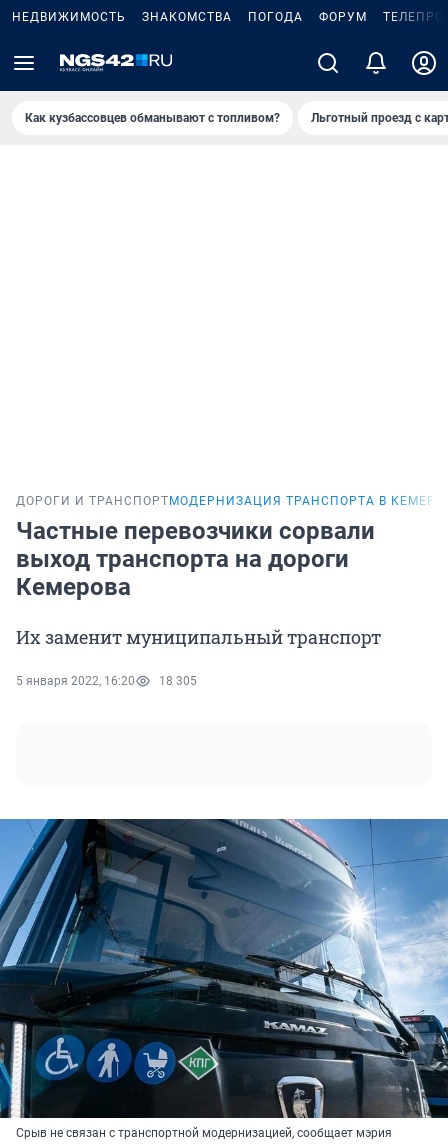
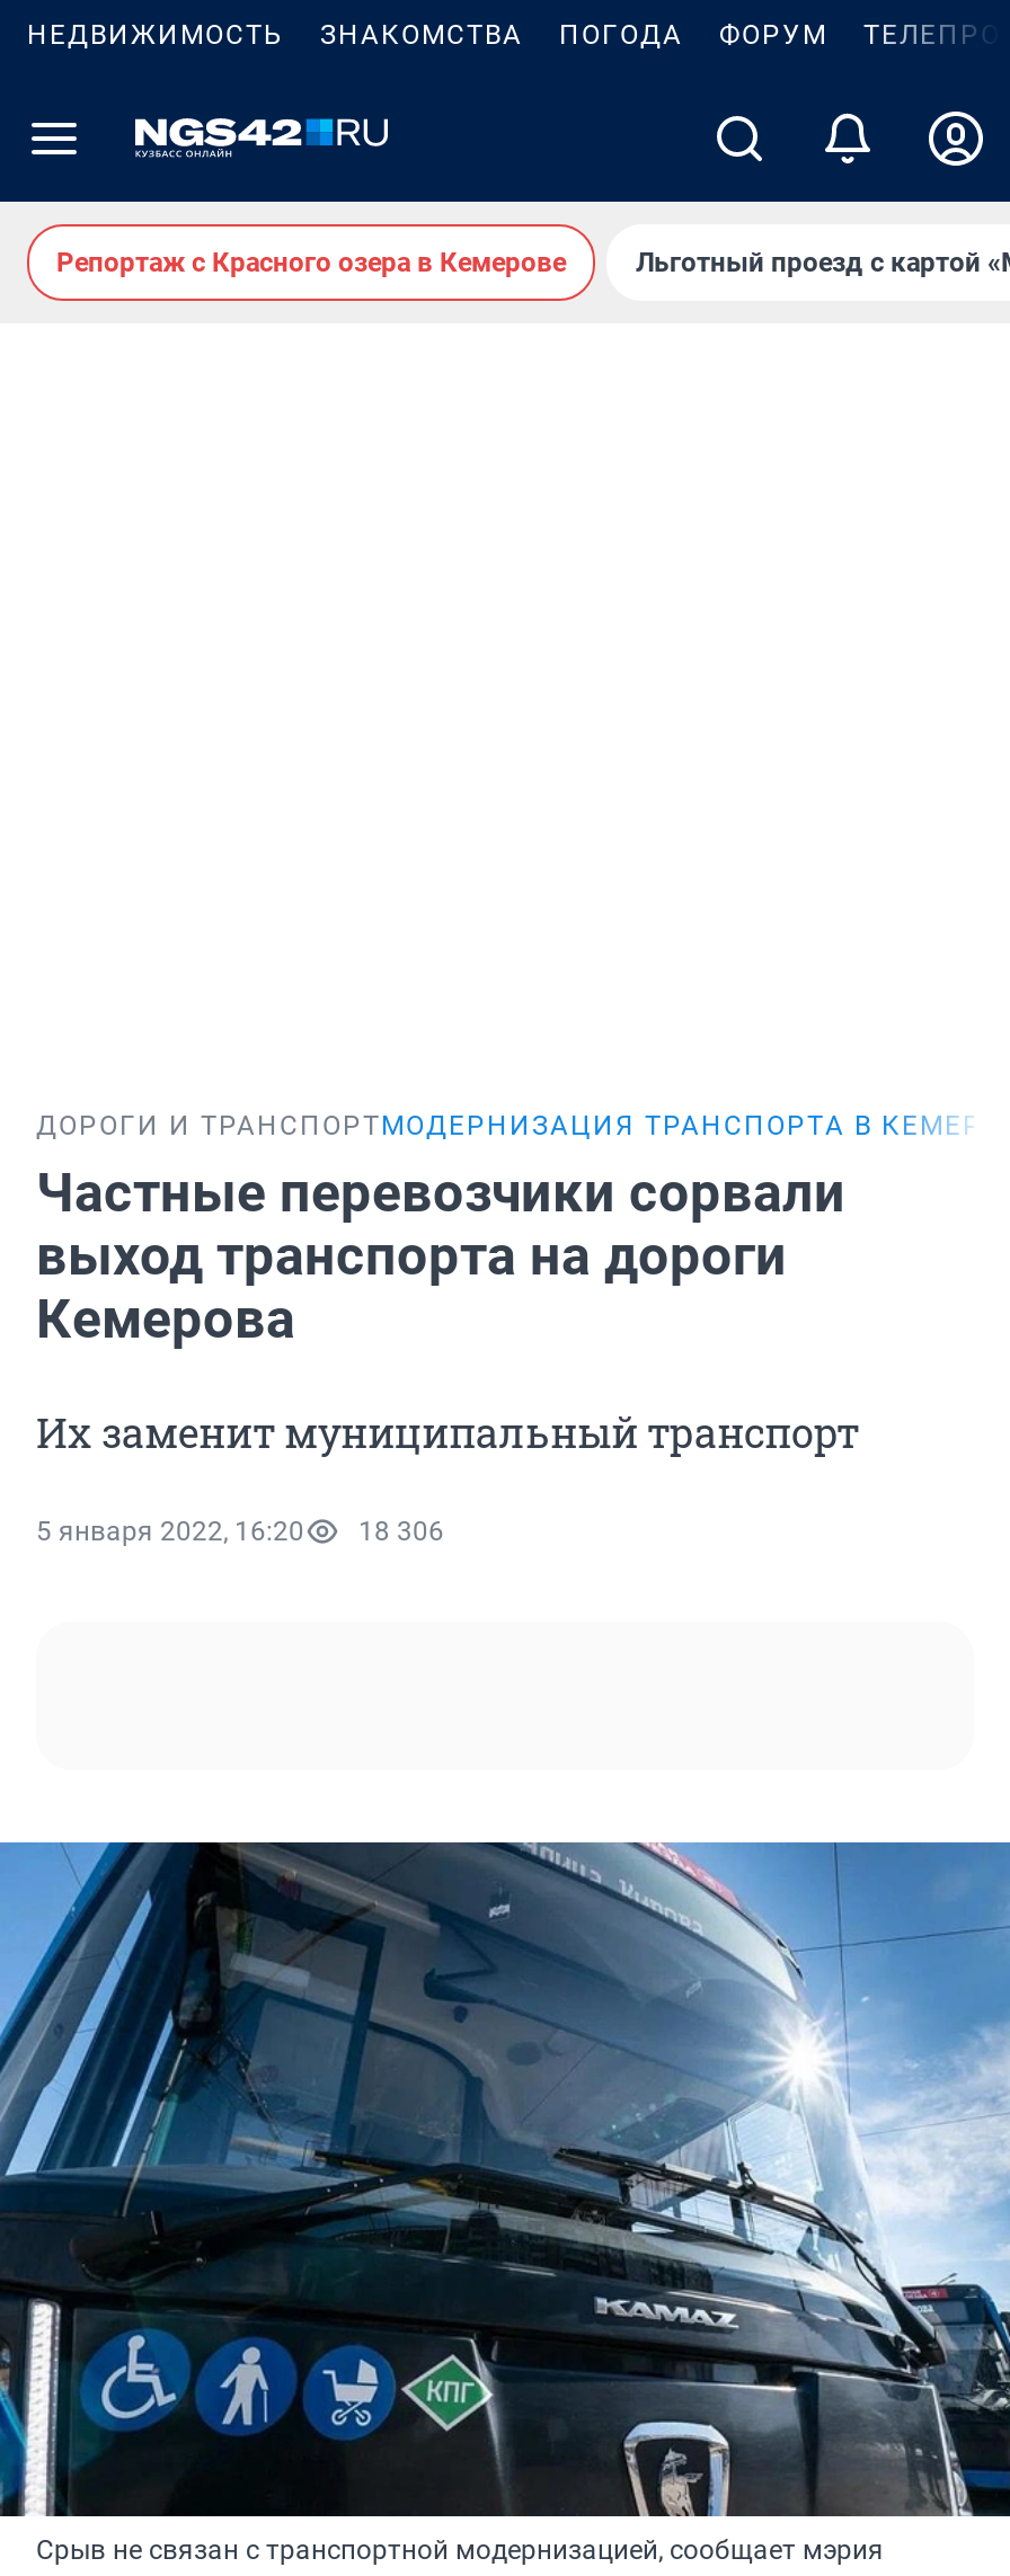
[25,111,280,125] Как кузбассовцев обманывают с топливом? -> [56,247,566,278] Репортаж с Красного озера в Кемерове
[16,674,197,688] 5 января 2022, 16:20 18 305 -> [36,1516,444,1547] 5 января 2022, 16:20 18 306

